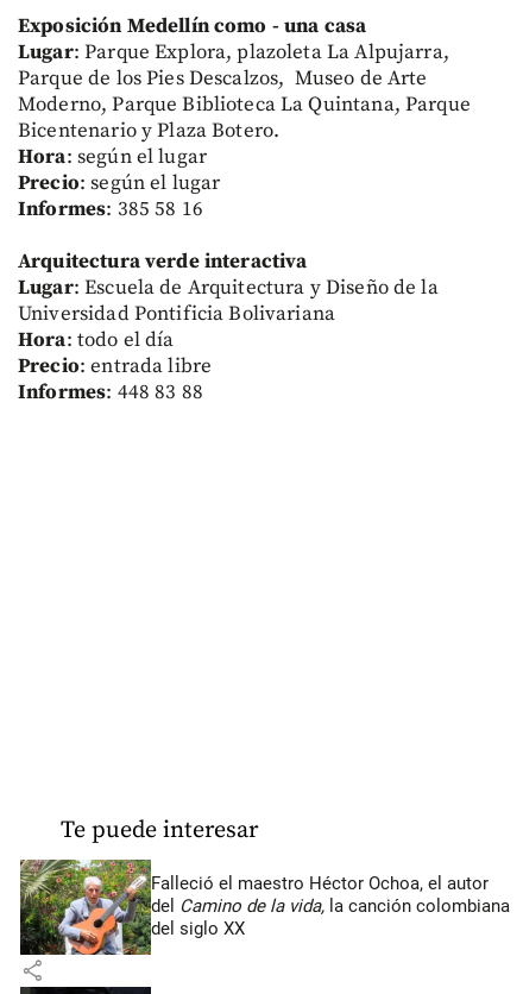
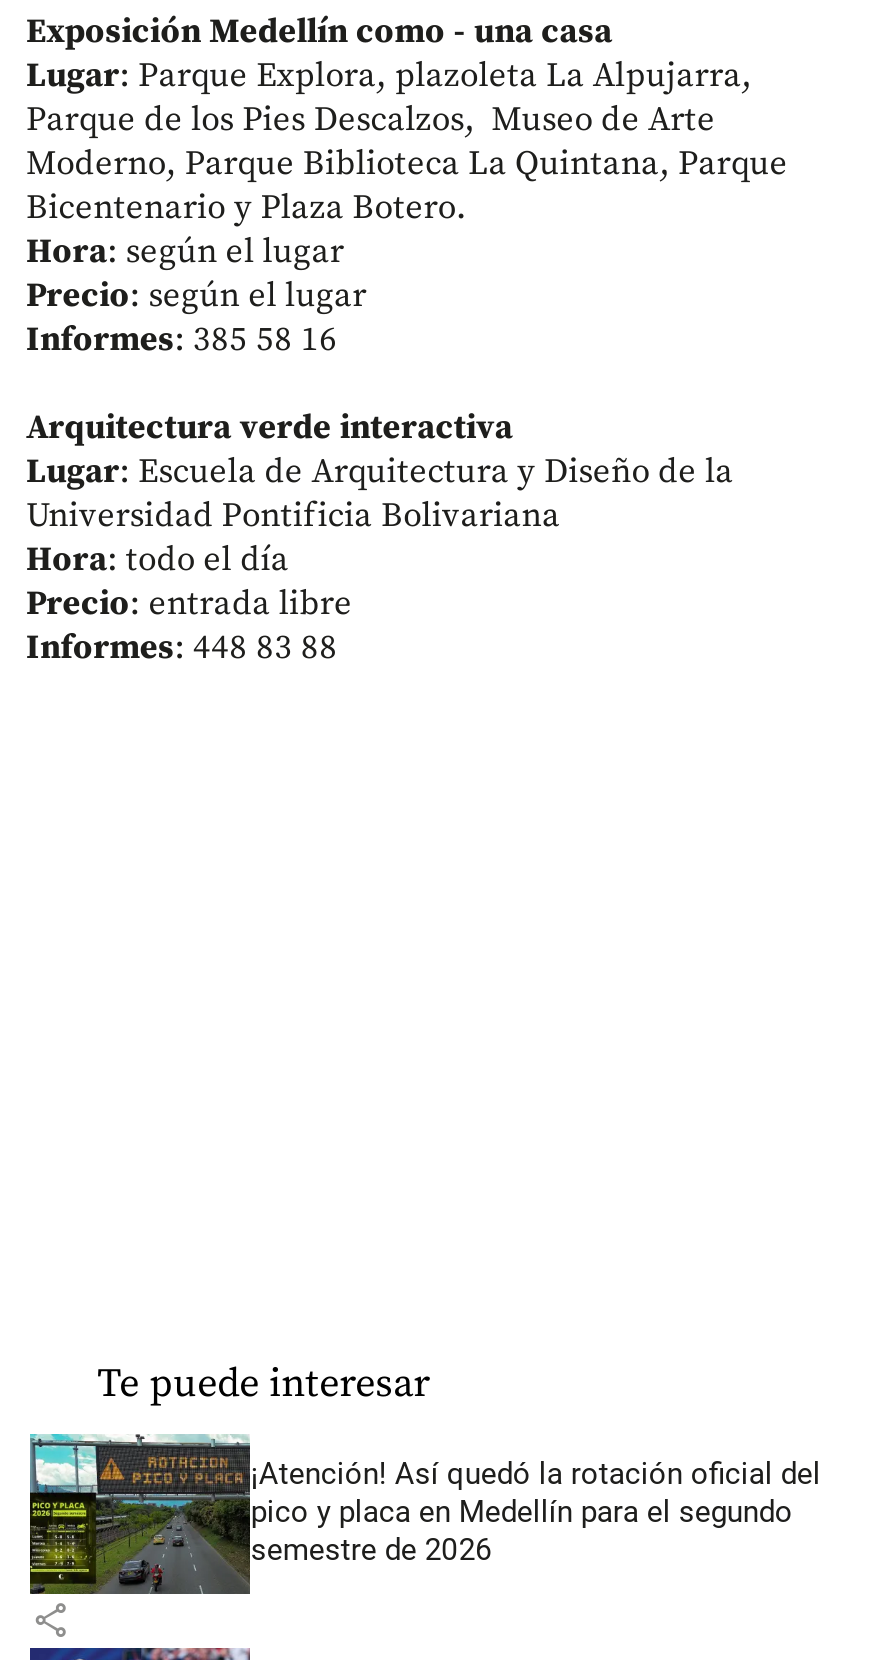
[19,858,510,956] [image] | Falleció el maestro Héctor Ochoa, el autor | del Camino de la vida, la canción colombiana | del siglo XX -> [28,1432,821,1596] [image] | ¡Atención! Así quedó la rotación oficial del | pico y placa en Medellín para el segundo | semestre de 2026

